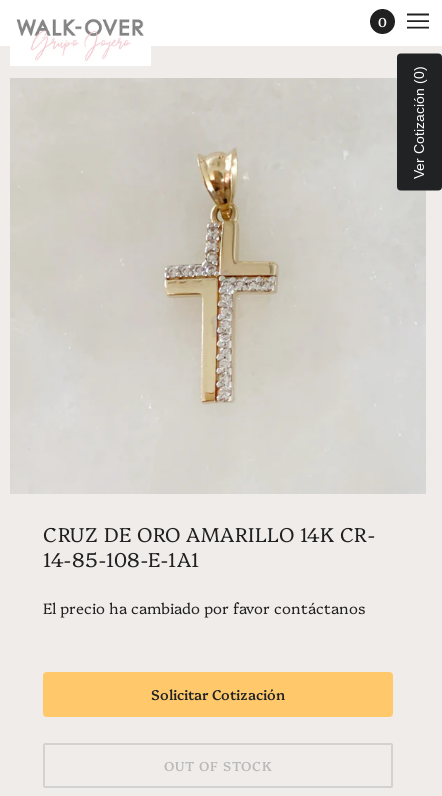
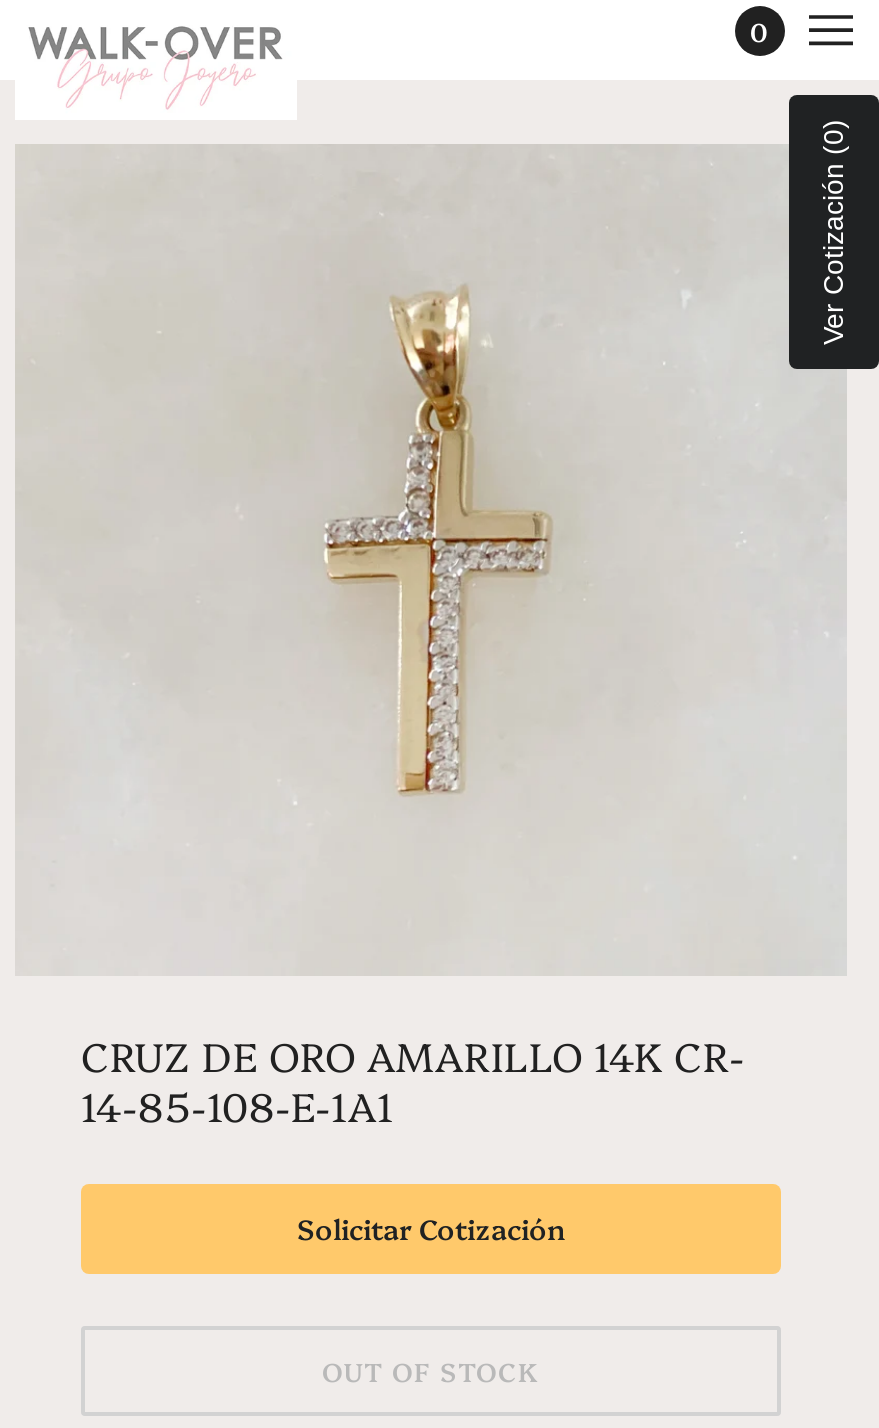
[43,597,366,618] El precio ha cambiado por favor contáctanos -> none

